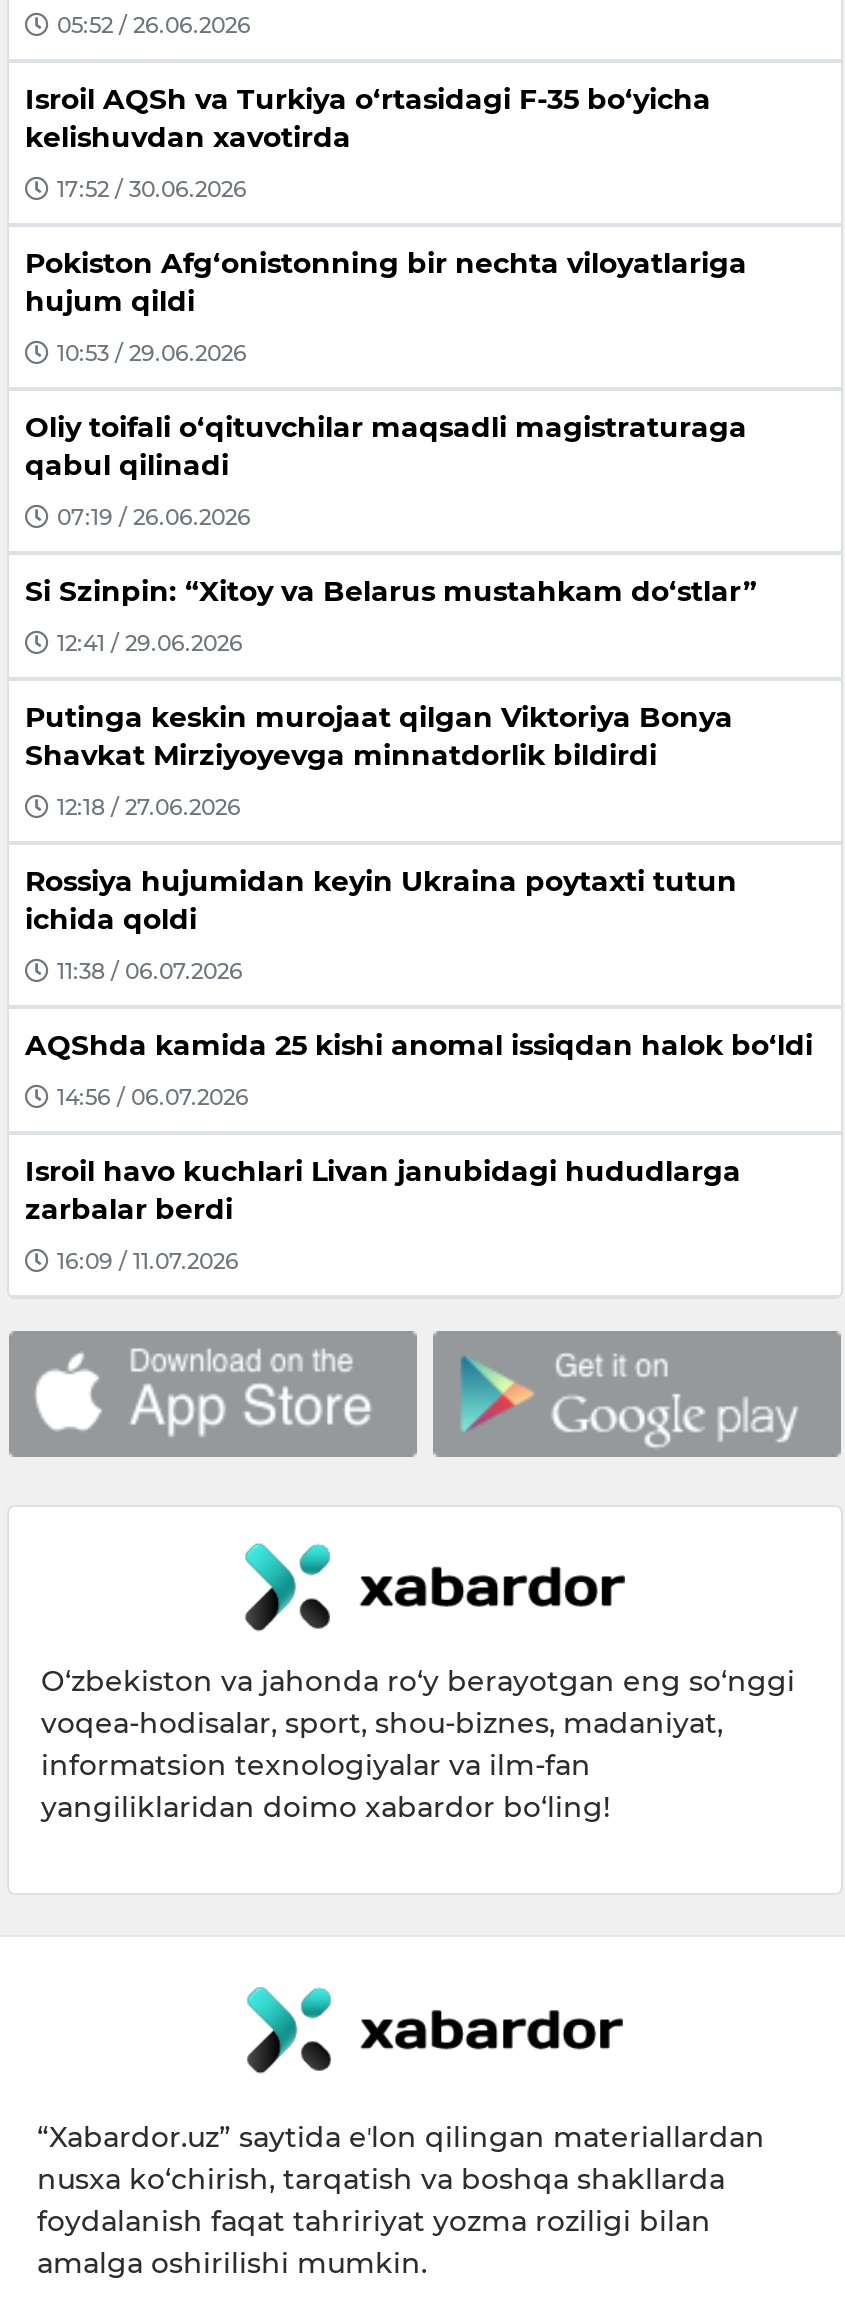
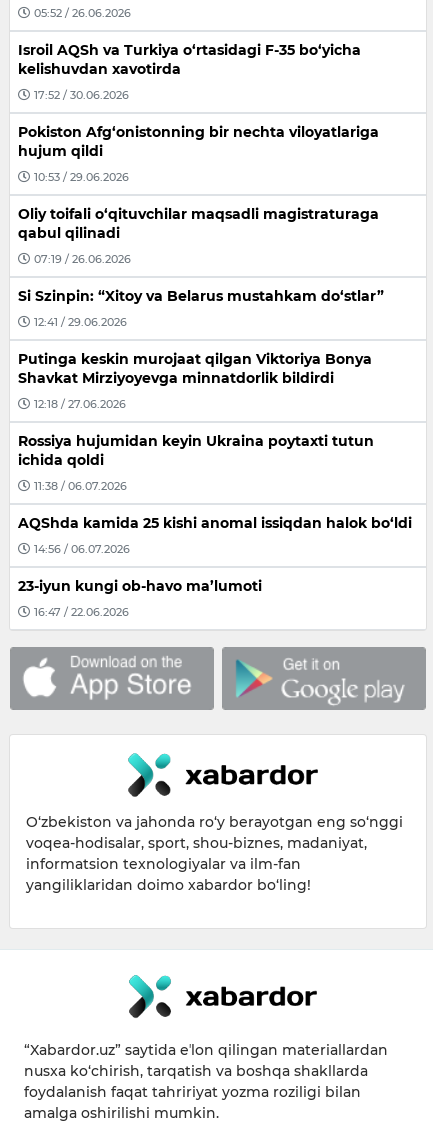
[25,1154,741,1228] Isroil havo kuchlari Livan janubidagi hududlarga | zarbalar berdi -> [18,577,262,595] 23-iyun kungi ob-havo ma’lumoti
[57,1247,239,1275] 16:09 / 11.07.2026 -> [34,605,129,619] 16:47 / 22.06.2026

